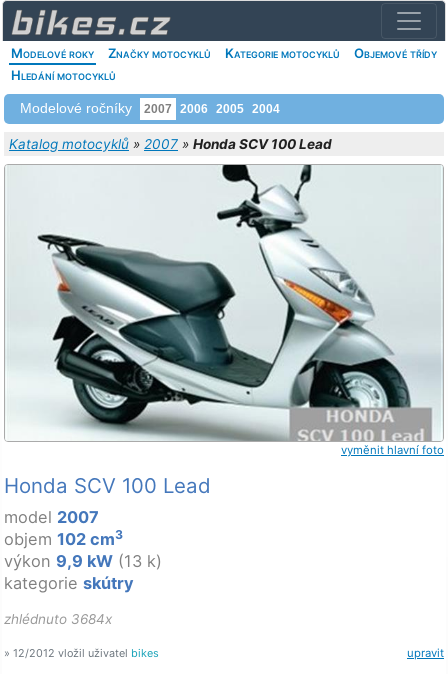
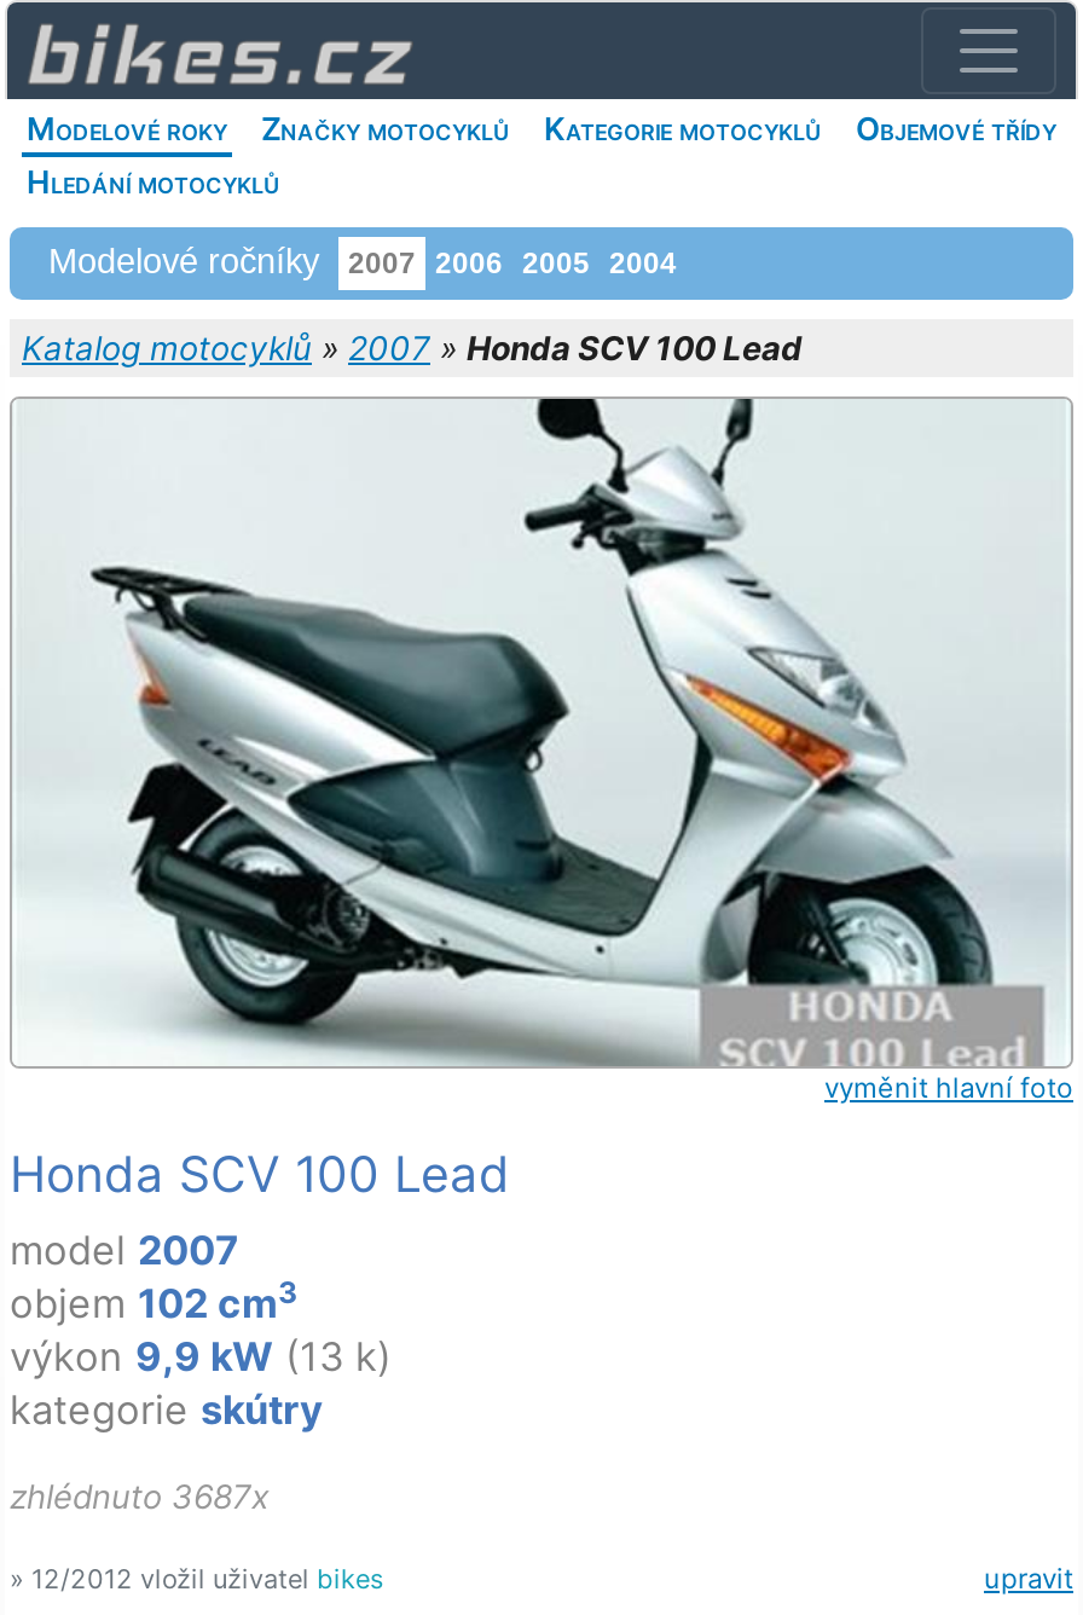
[4,611,112,627] zhlédnuto 3684x -> [10,1478,268,1516] zhlédnuto 3687x

